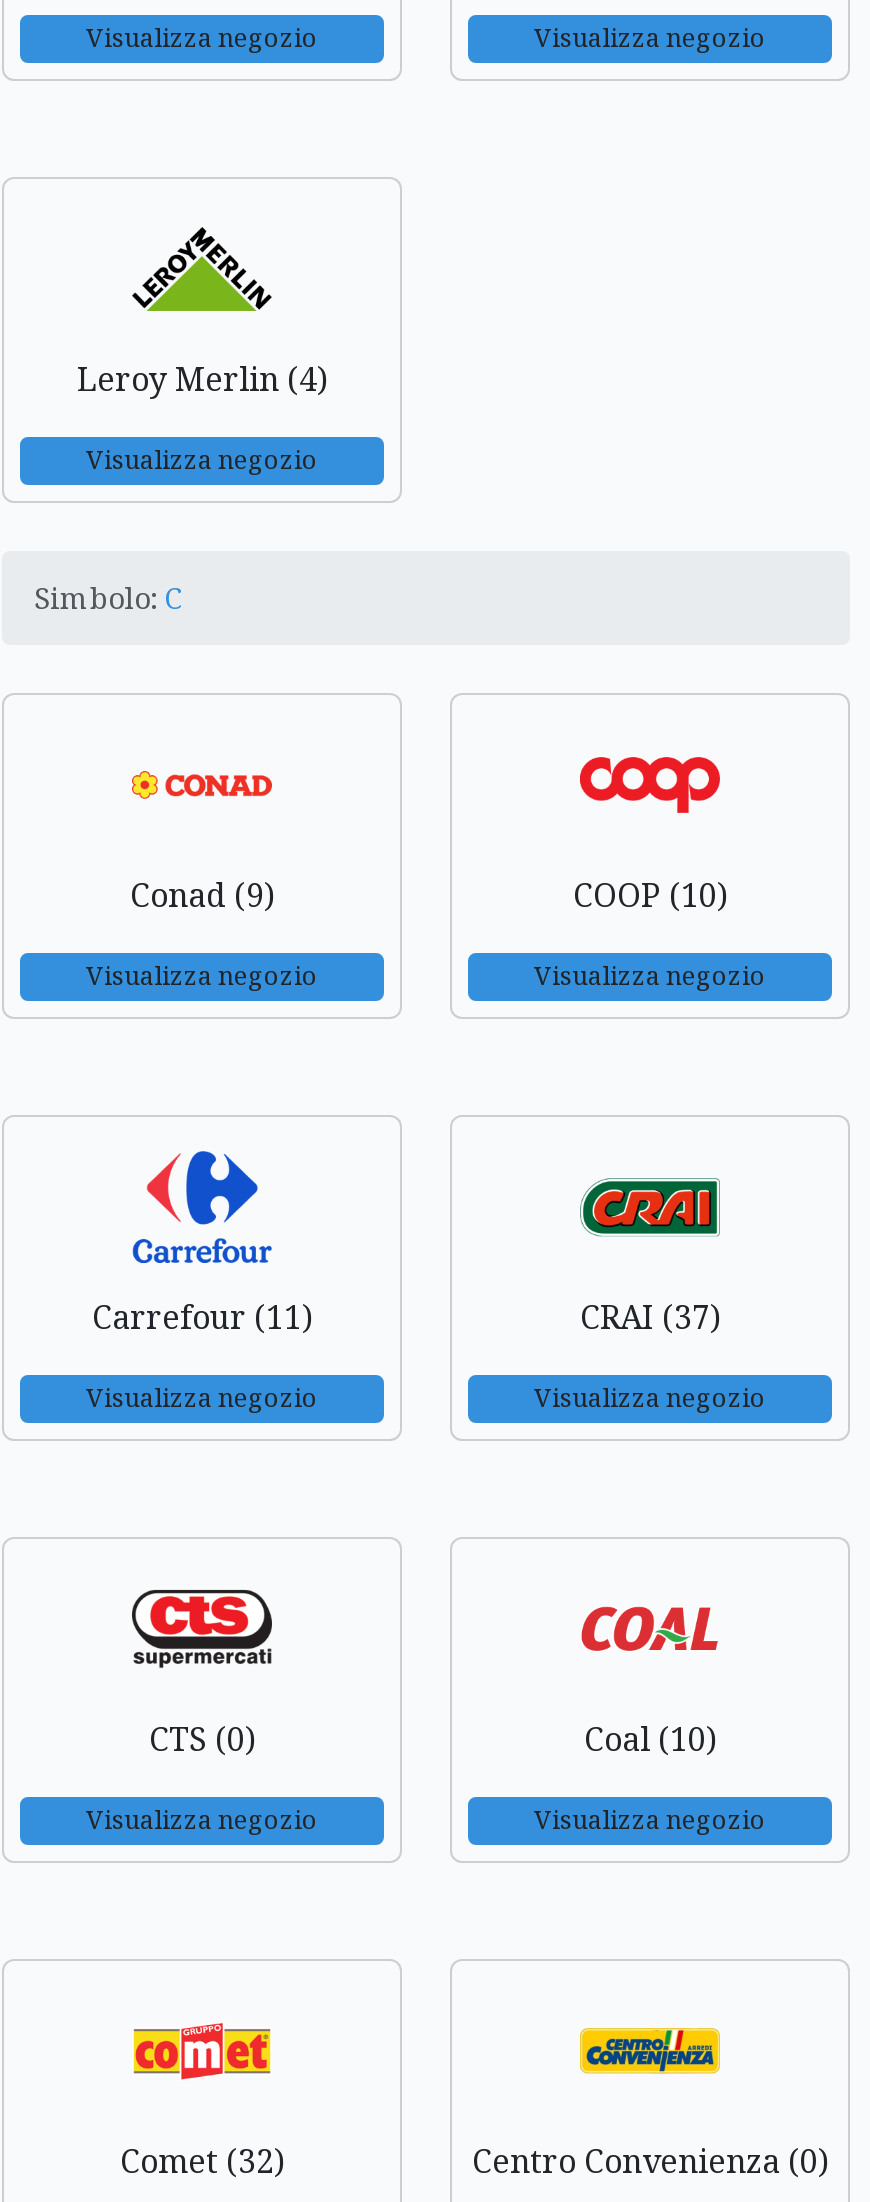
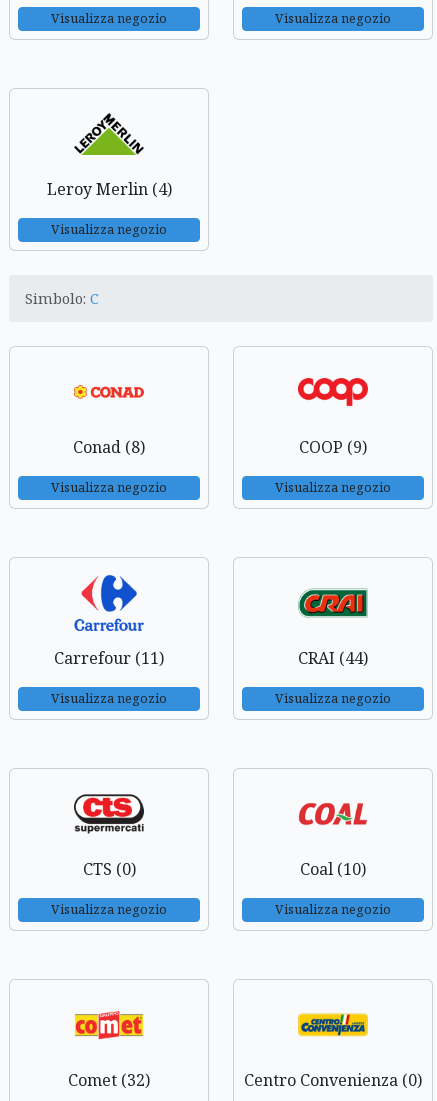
[130,873,274,917] Conad (9) -> [73,436,145,458] Conad (8)
[573,873,727,917] COOP (10) -> [299,436,367,458] COOP (9)
[580,1295,720,1339] CRAI (37) -> [298,647,368,669] CRAI (44)

